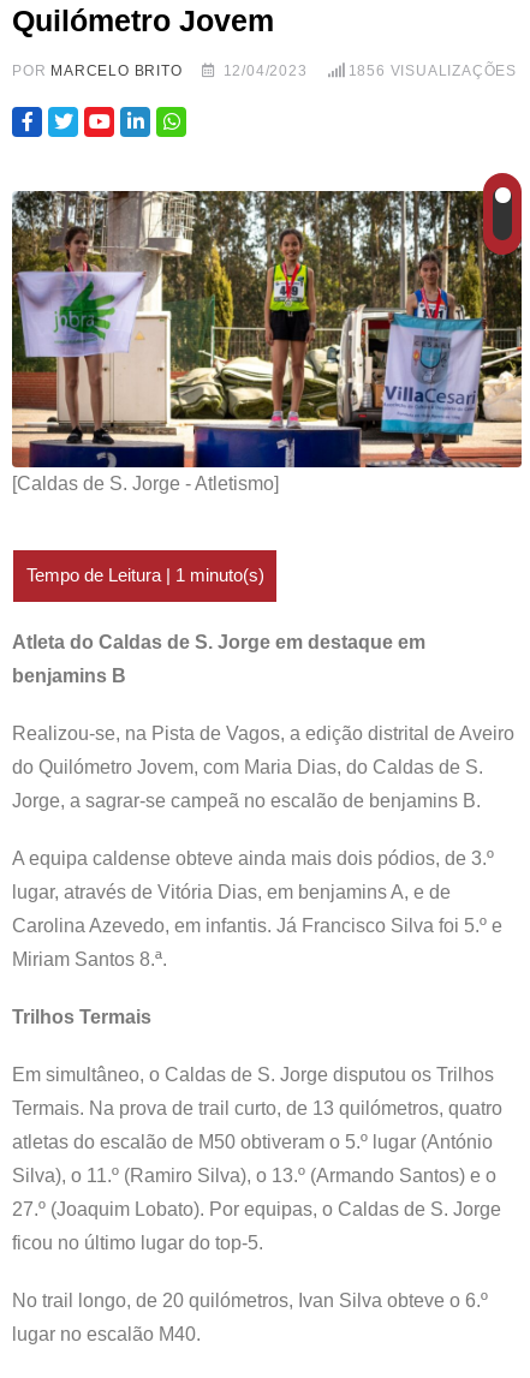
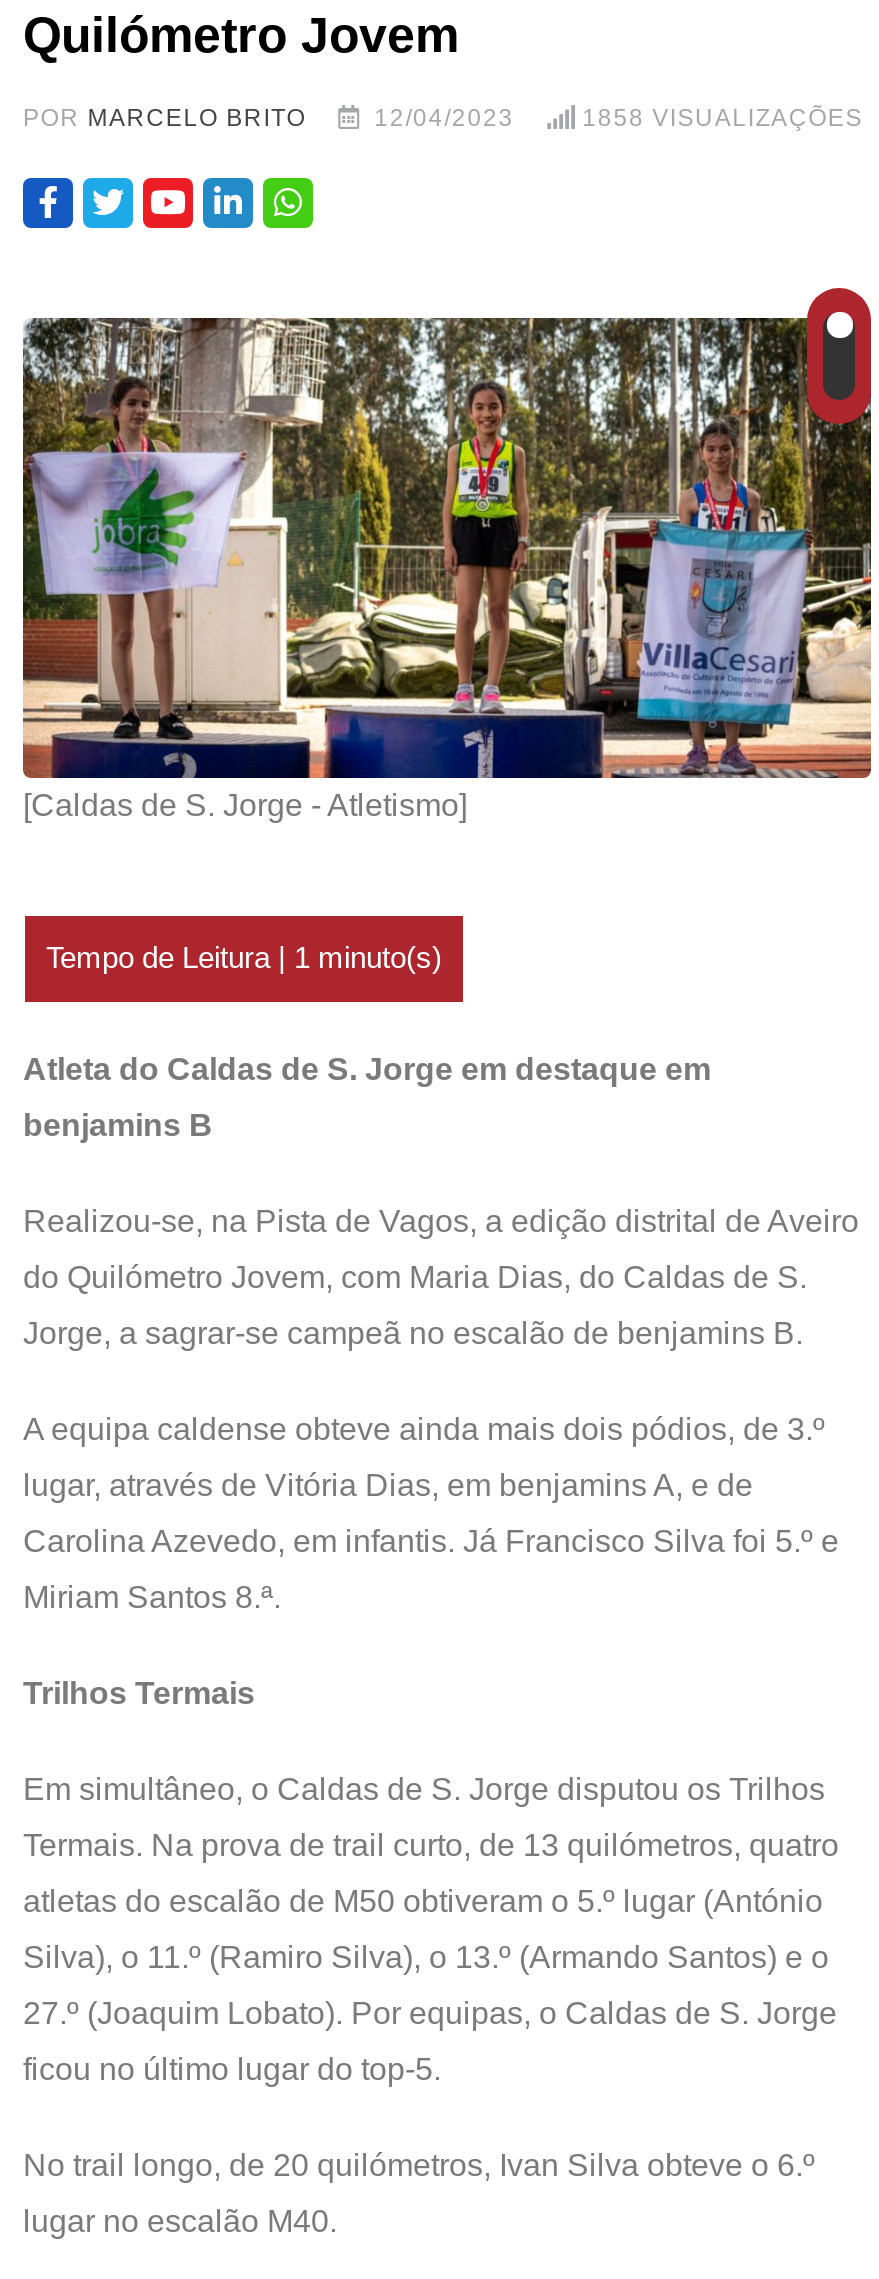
[348,63,517,80] 1856 VISUALIZAÇÕES -> [582,105,863,133] 1858 VISUALIZAÇÕES

